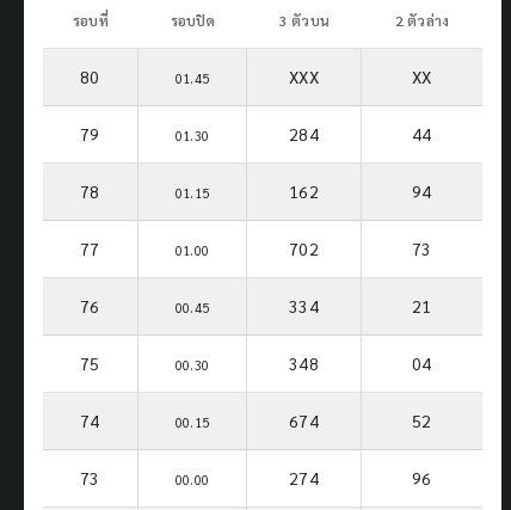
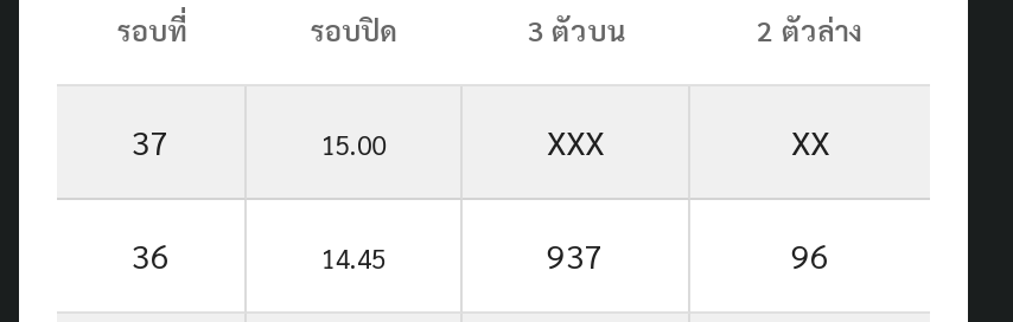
[80,65,100,87] 80 -> [131,119,170,162] 37
[176,69,209,87] 01.45 -> [321,126,386,162] 15.00
[80,123,432,488] 79 | 01.30 | 284 | 44 | 78 | 01.15 | 162 | 94 | 77 | 01.00 | 702 | 73 | 76 | 00.45 | 334 | 21 | 75 | 00.30 | 348 | 04 | 74 | 00.15 | 674 | 52 | 73 | 00.00 | 274 -> [131,233,604,275] 36 | 14.45 | 937

